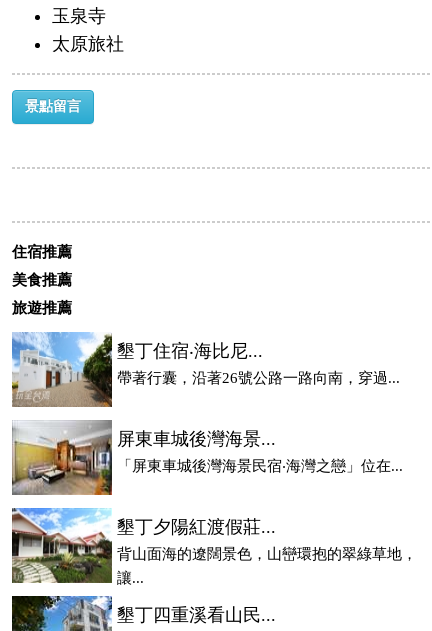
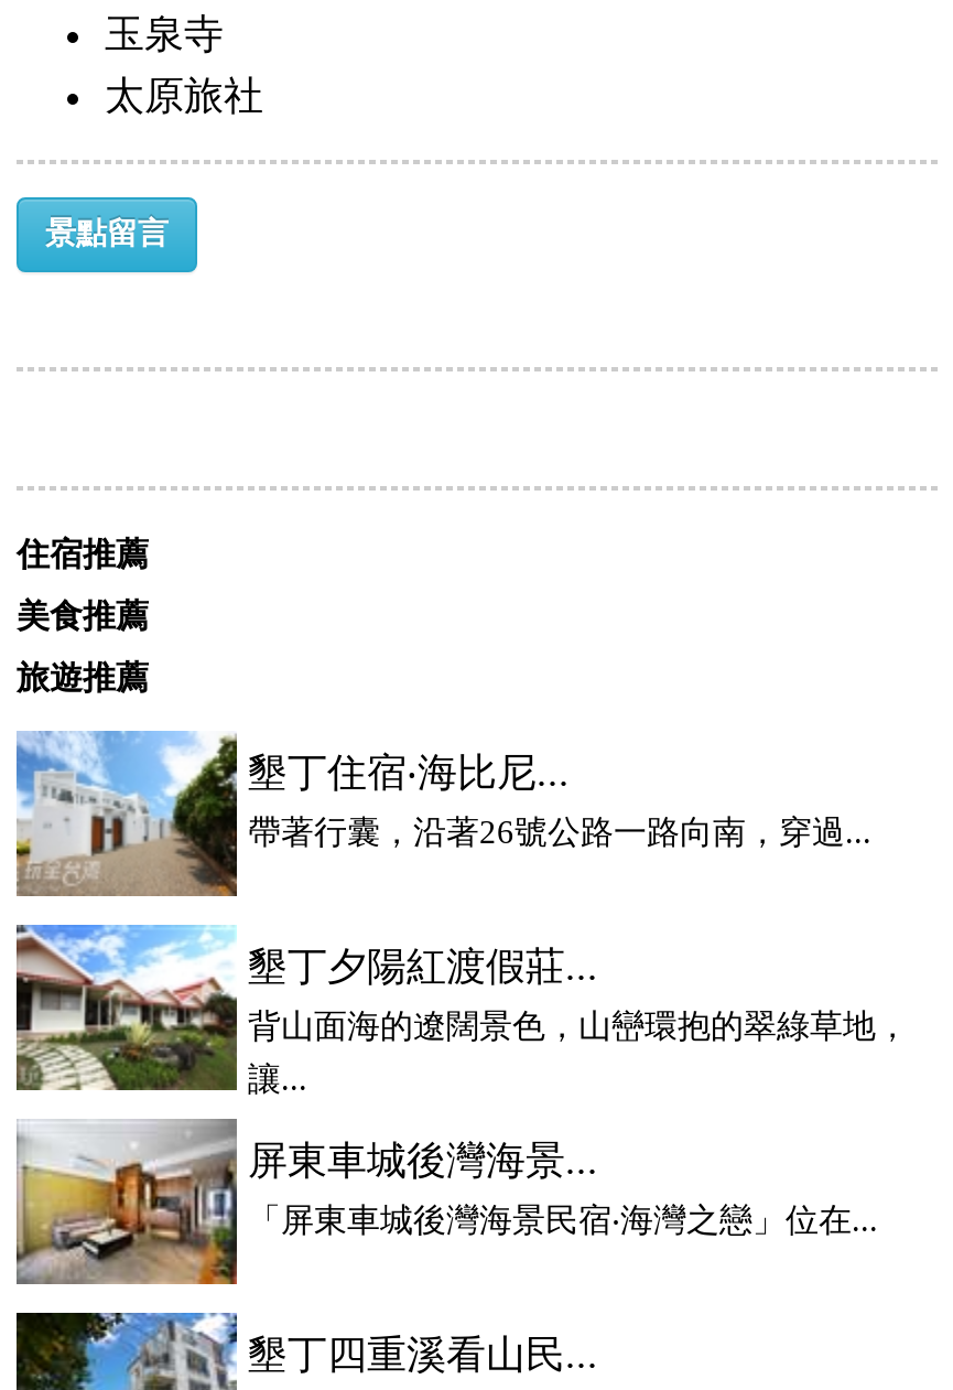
moved [12,419,403,495] -> [17,1119,878,1286]: [image] | 屏東車城後灣海景... | 「屏東車城後灣海景民宿‧海灣之戀」位在...
moved [10,507,417,586] -> [12,923,909,1097]: [image] | 墾丁夕陽紅渡假莊... | 背山面海的遼闊景色，山巒環抱的翠綠草地， | 讓...

